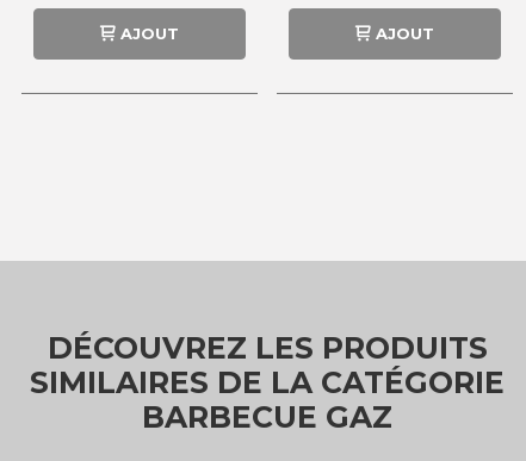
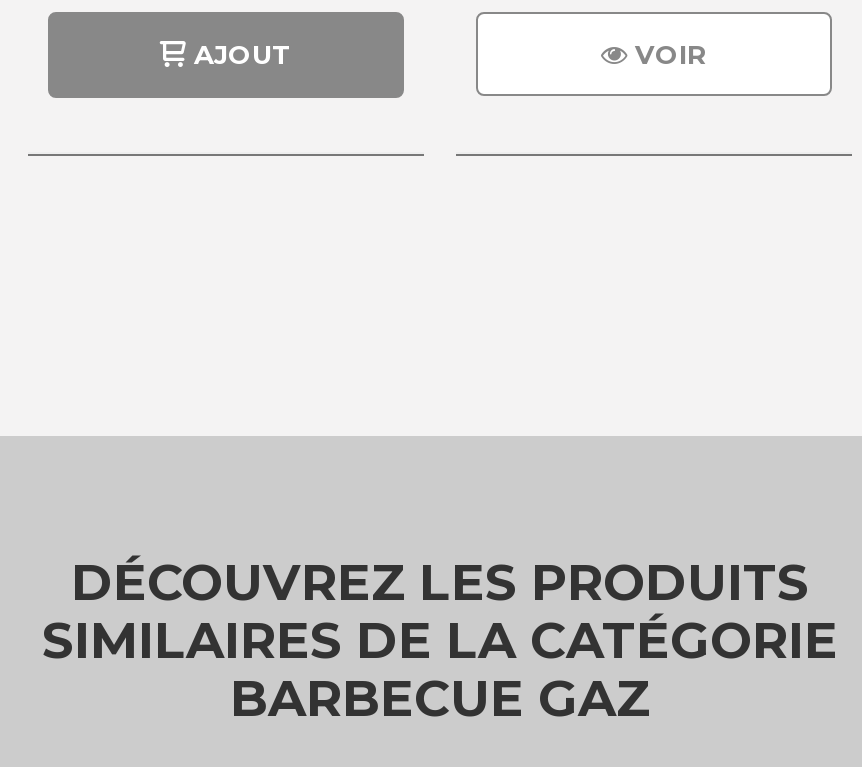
[371,24,434,43] AJOUT -> [627,39,707,71] VOIR

